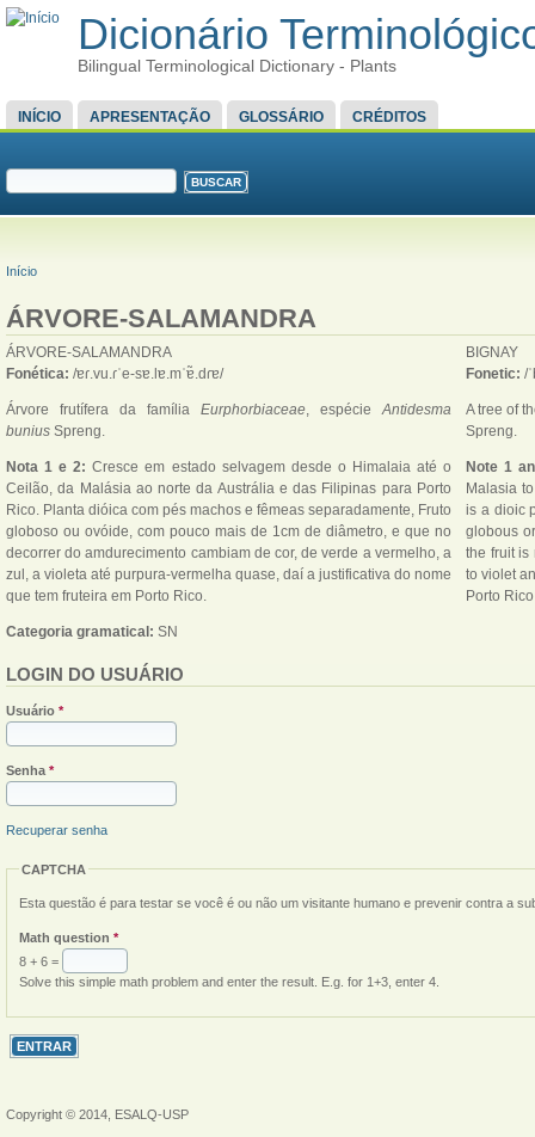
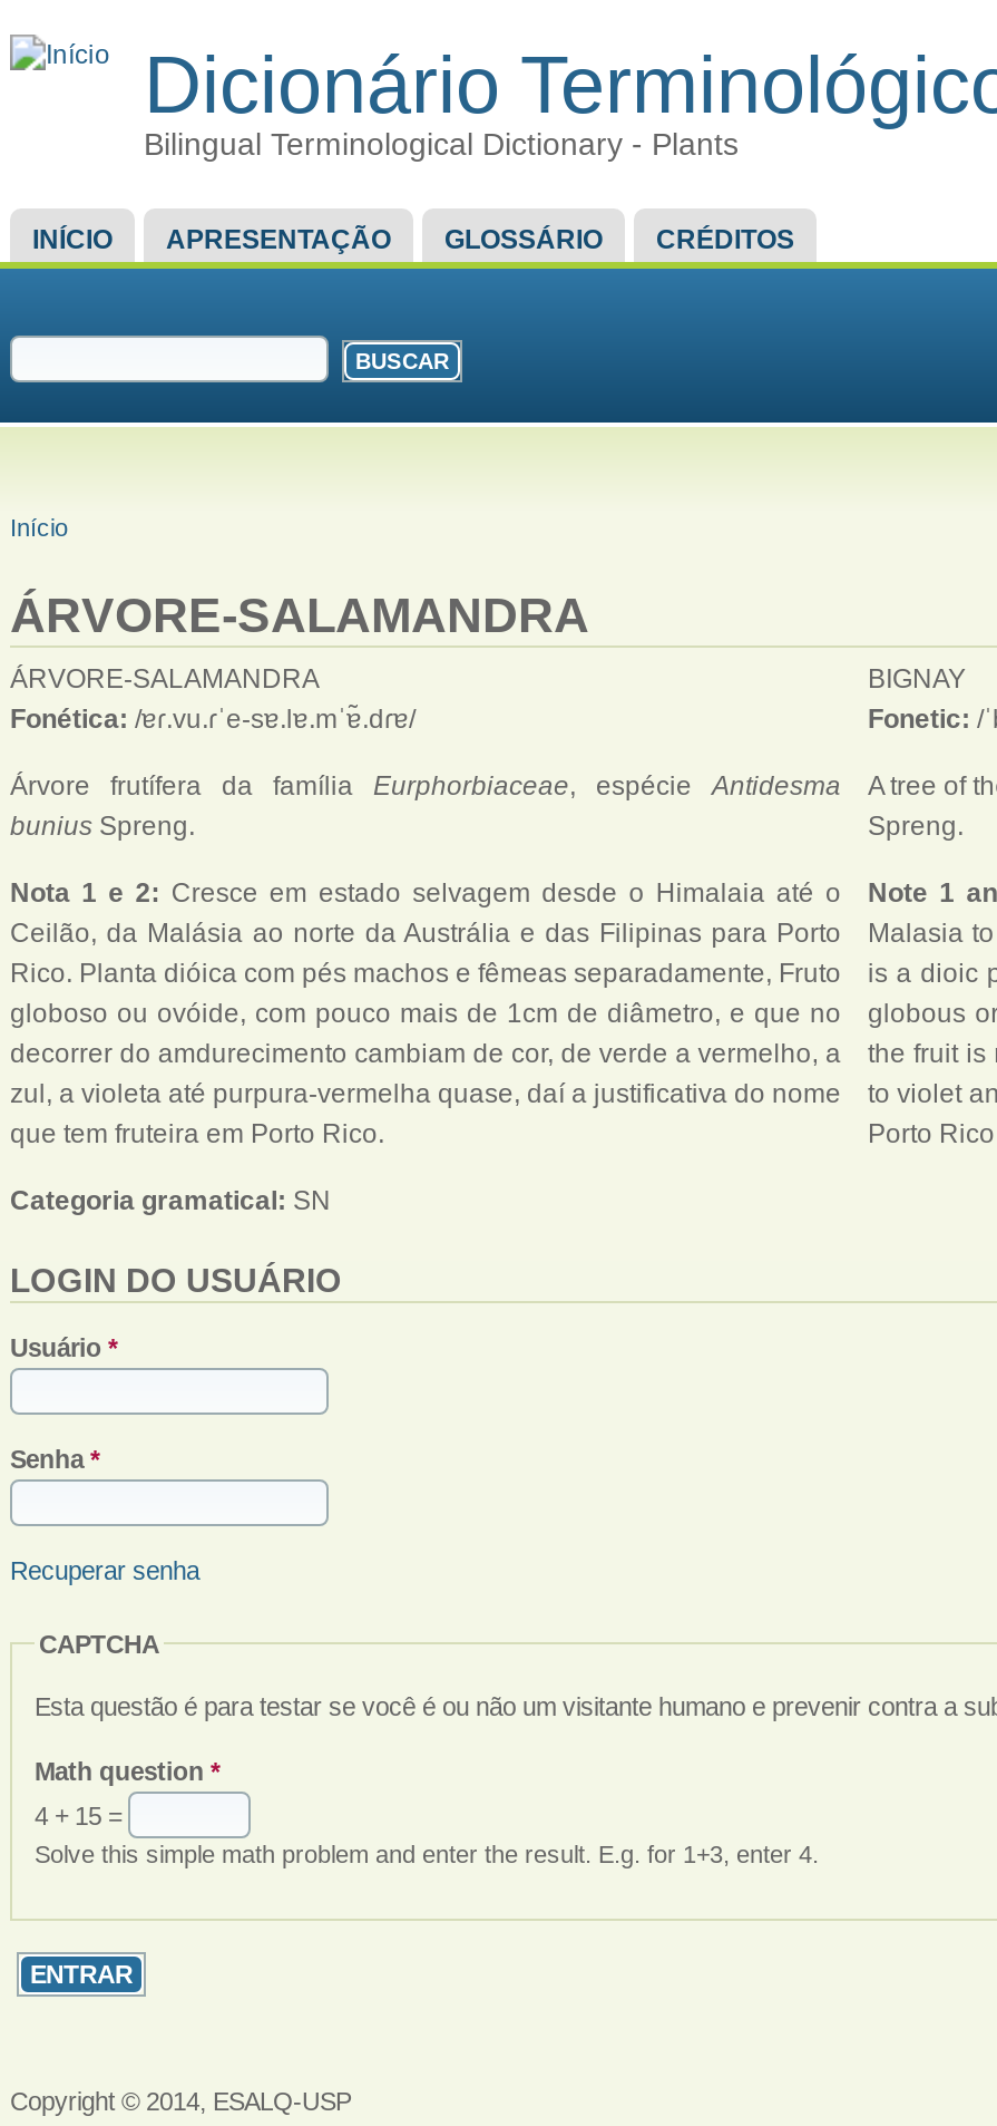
[19,954,62,969] 8 + 6 = -> [35,1803,128,1830] 4 + 15 =

